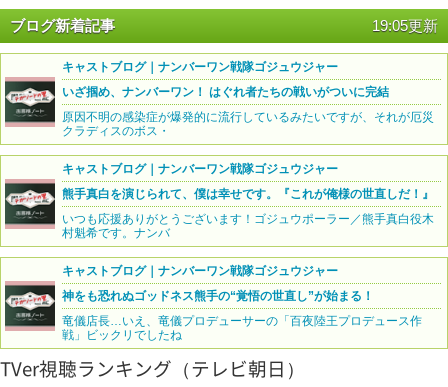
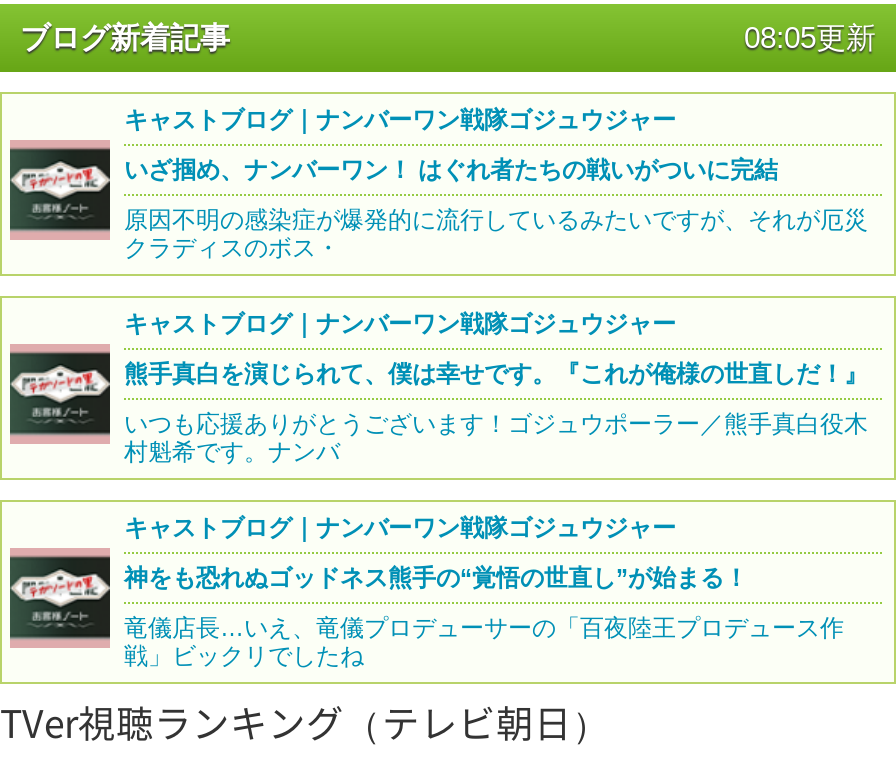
[372,17,438,34] 19:05更新 -> [744,21,876,55] 08:05更新

